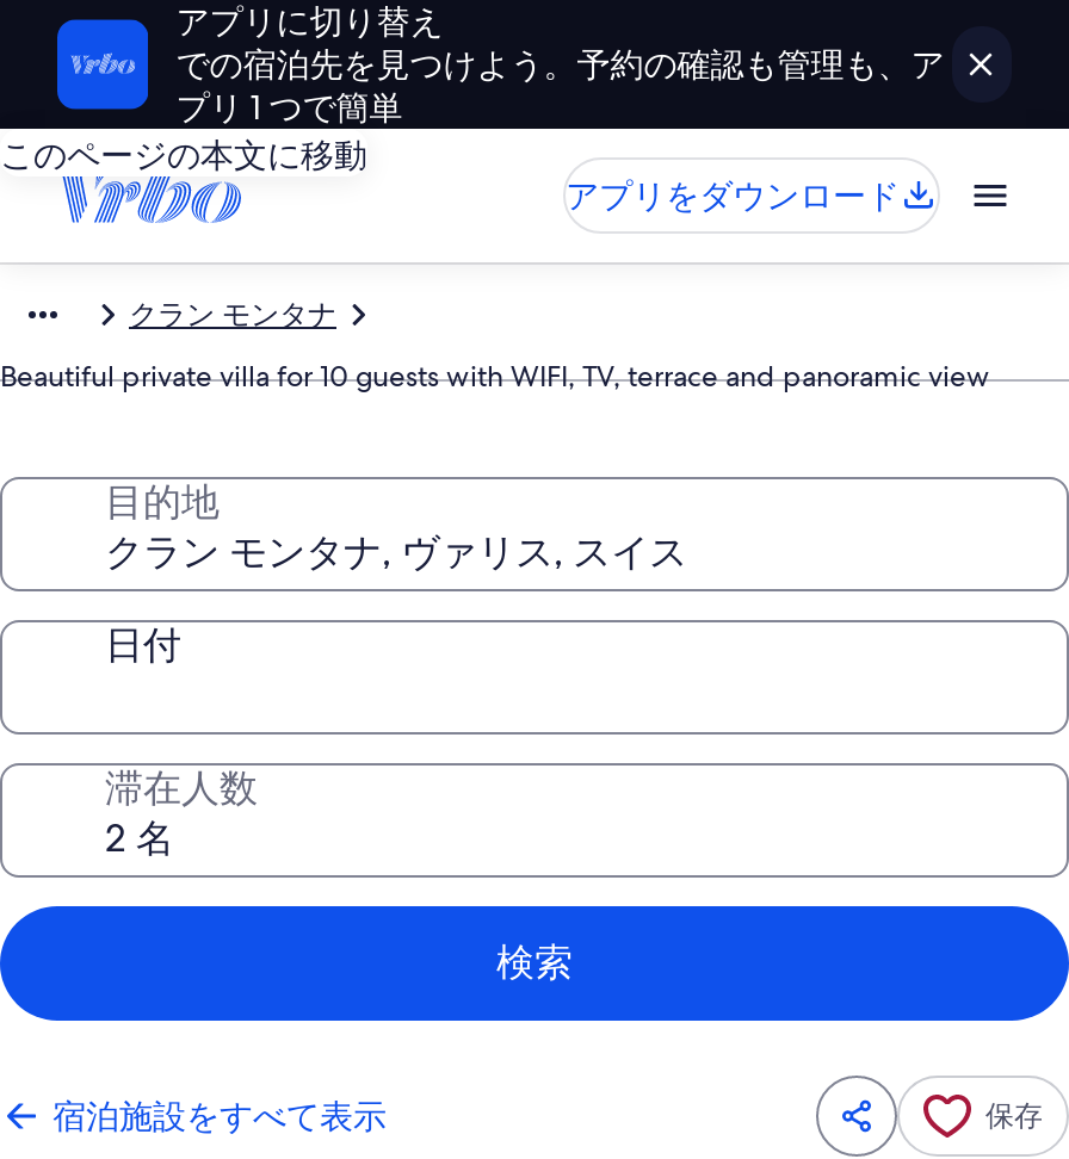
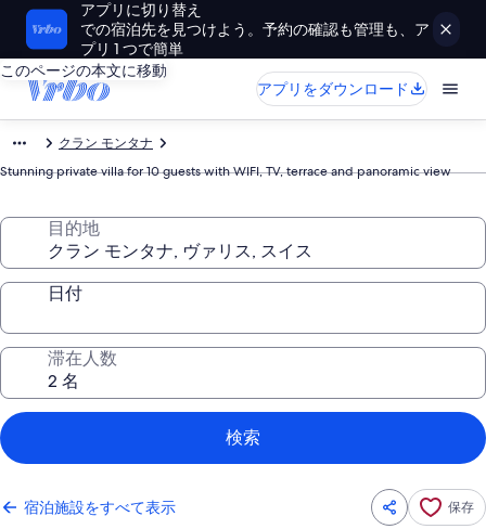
[0,358,990,396] Beautiful private villa for 10 guests with WIFI, TV, terrace and panoramic view -> [0,163,451,180] Stunning private villa for 10 guests with WIFI, TV, terrace and panoramic view

